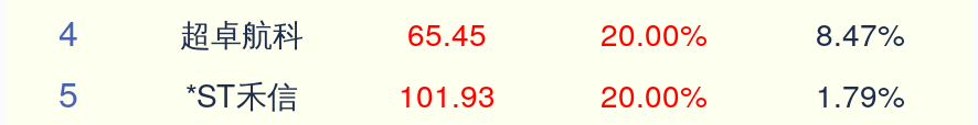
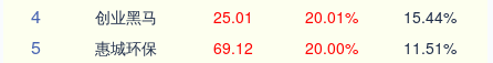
[180,11,904,54] 超卓航科 | 65.45 | 20.00% | 8.47% -> [95,5,456,27] 创业黑马 | 25.01 | 20.01% | 15.44%
[185,72,496,116] *ST禾信 | 101.93 -> [95,36,253,58] 惠城环保 | 69.12
[816,72,904,116] 1.79% -> [403,36,456,58] 11.51%

